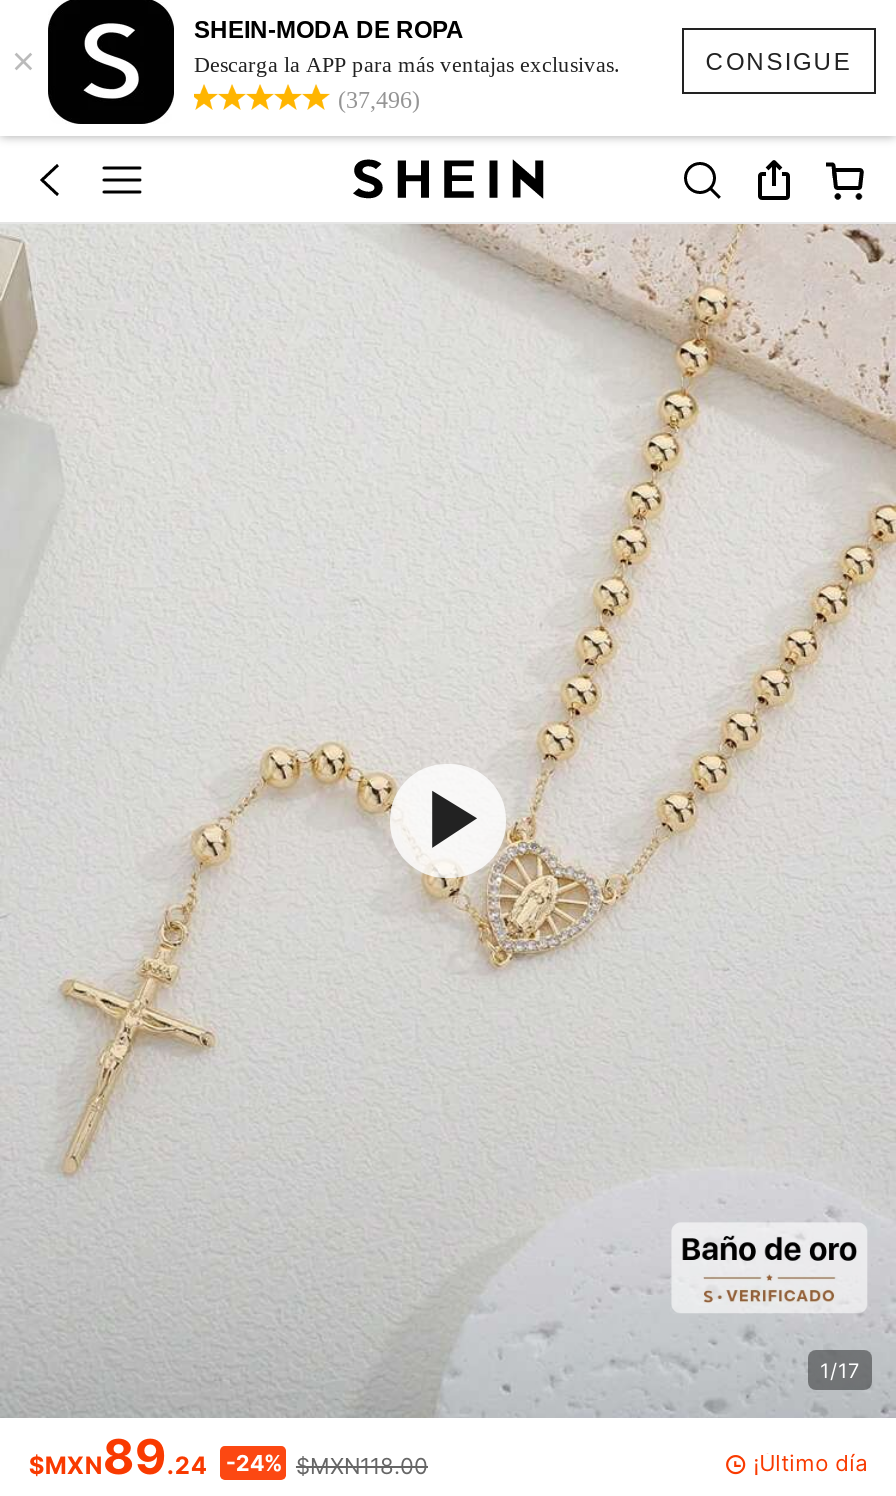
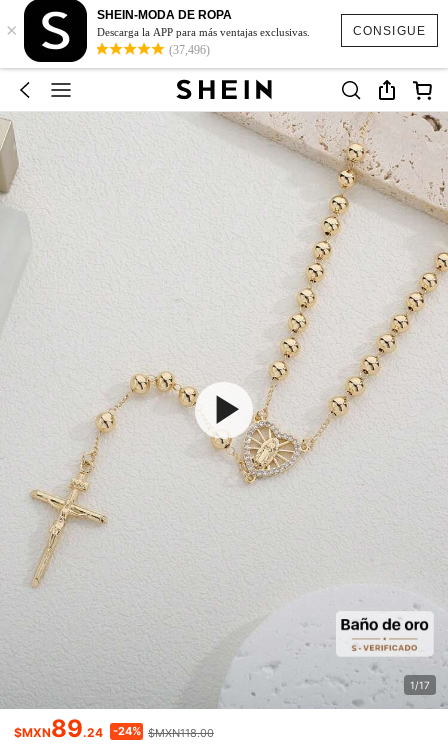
[753,1450,867,1478] ¡Último día -> none

